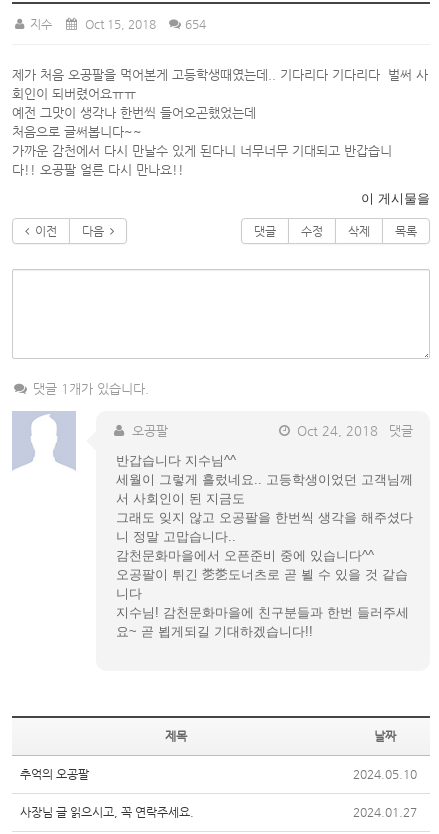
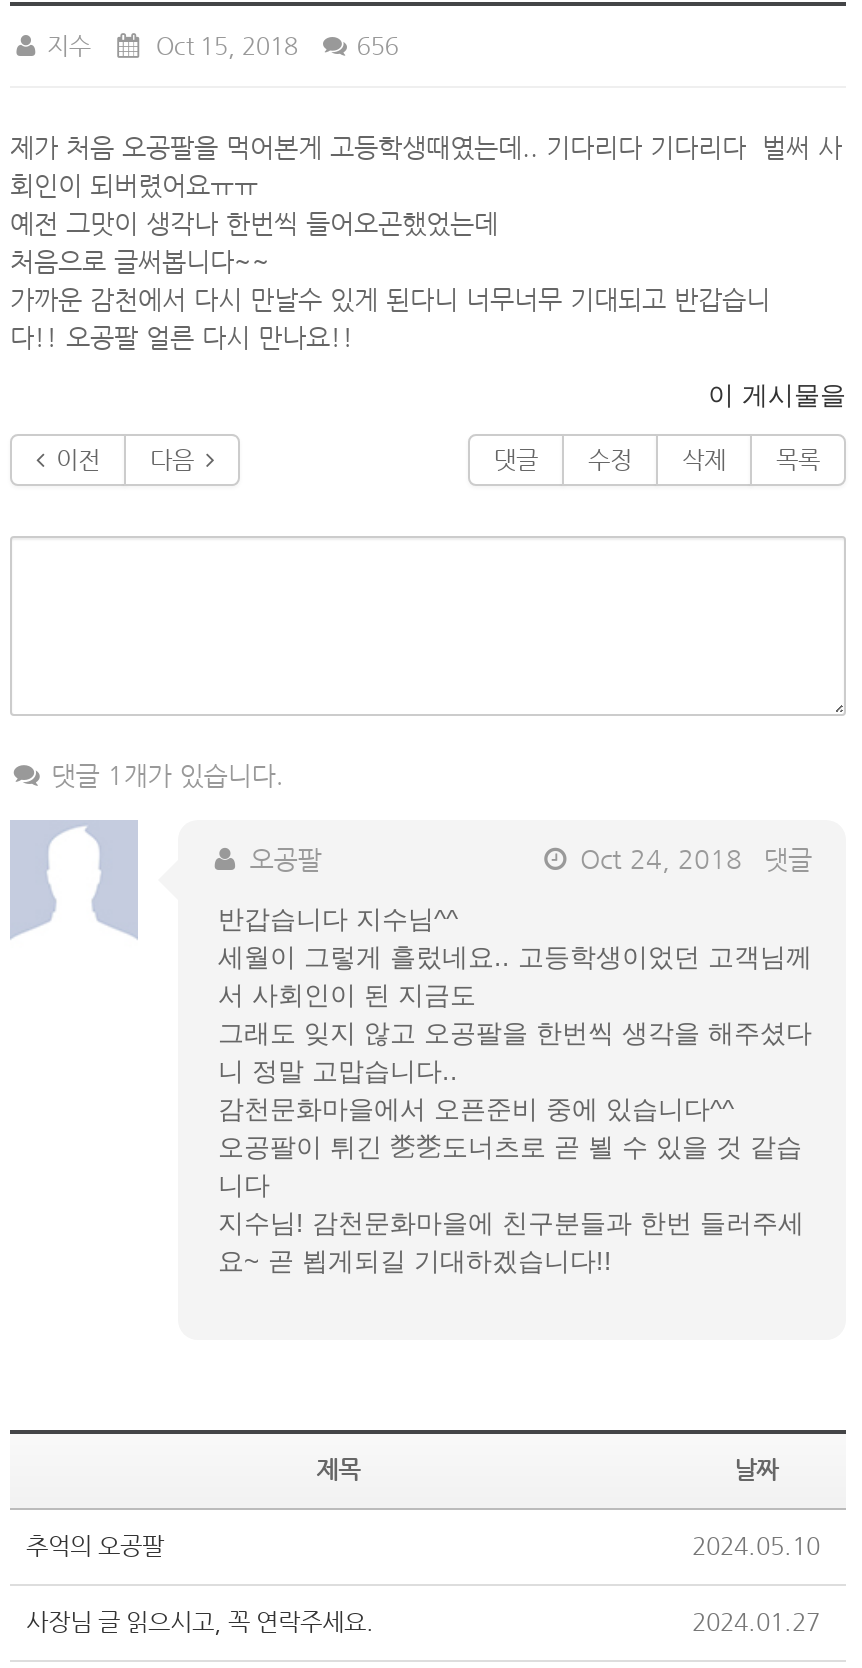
[82,17,206,31] Oct 15, 2018 654 -> [150,32,399,60] Oct 15, 2018 656

